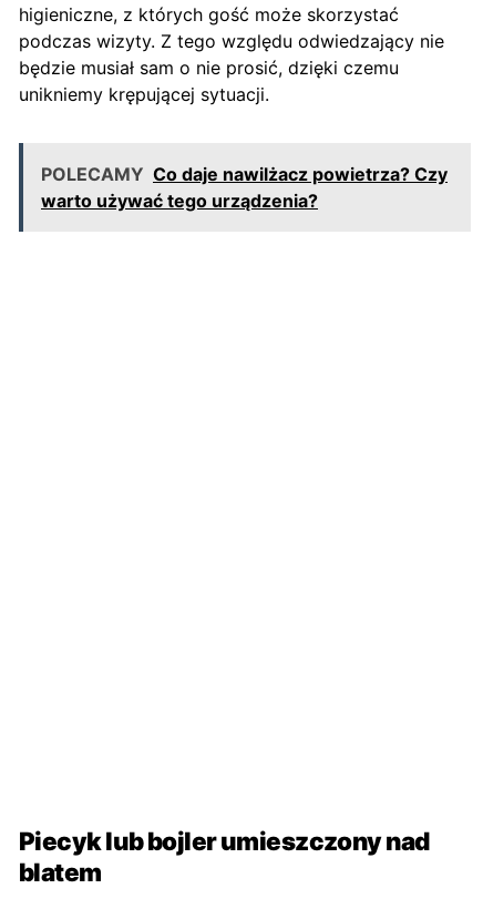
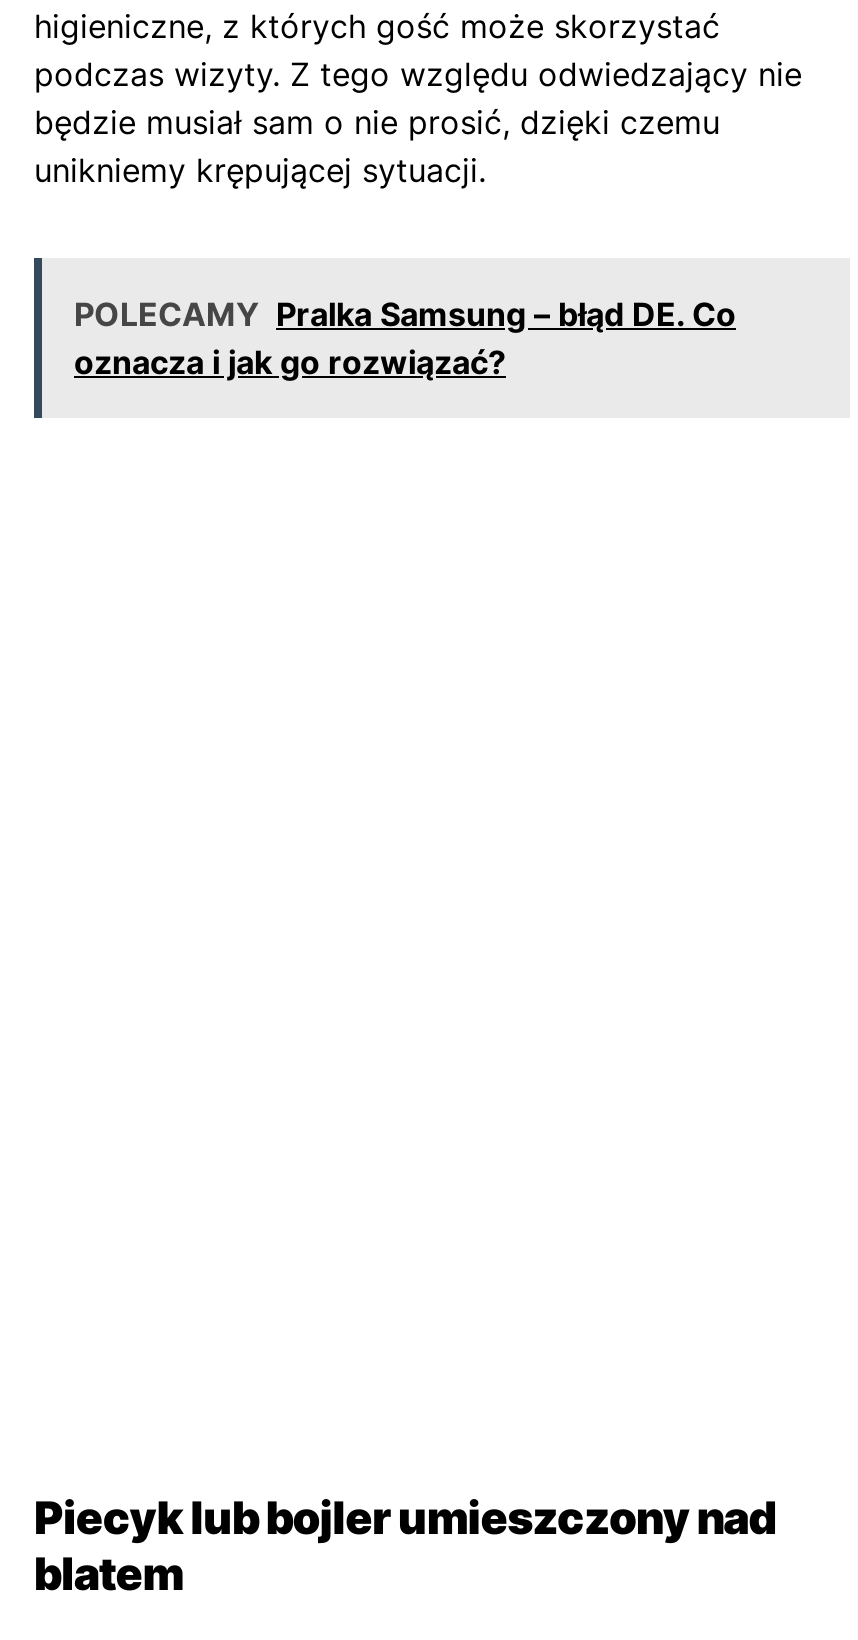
[41,163,448,211] POLECAMY Co daje nawilżacz powietrza? Czy | warto używać tego urządzenia? -> [74,293,736,381] POLECAMY Pralka Samsung – błąd DE. Co | oznacza i jak go rozwiązać?

